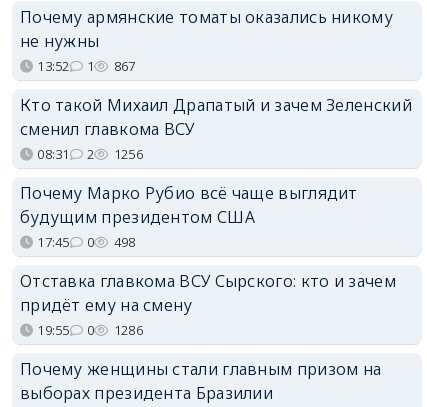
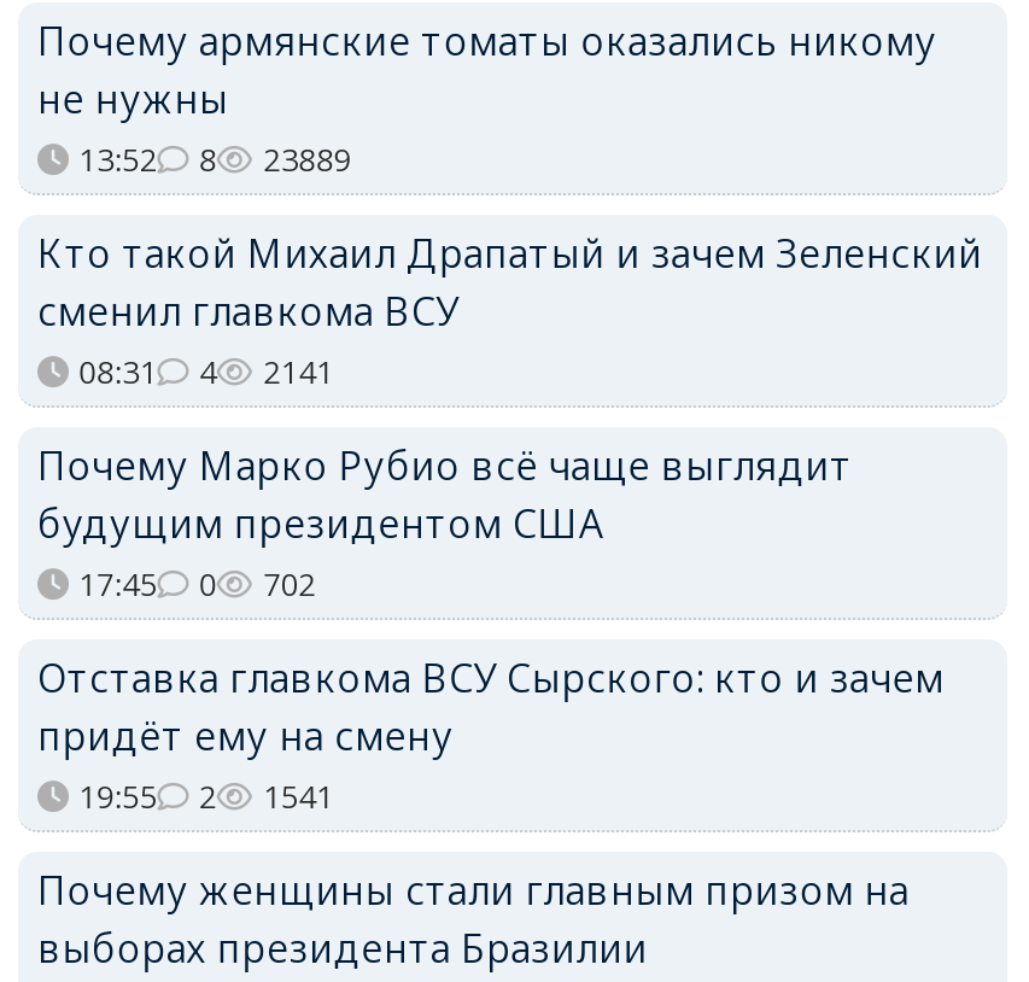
[87,57,94,75] 1 -> [199,137,217,181] 8
[114,57,136,75] 867 -> [263,137,352,181] 23889
[87,145,94,163] 2 -> [199,350,217,393] 4
[114,145,143,163] 1256 -> [263,350,334,393] 2141
[37,233,136,251] 17:45 0 498 -> [79,562,316,605] 17:45 0 702
[87,321,94,339] 0 -> [199,774,217,818] 2
[114,321,143,339] 1286 -> [263,774,334,818] 1541

